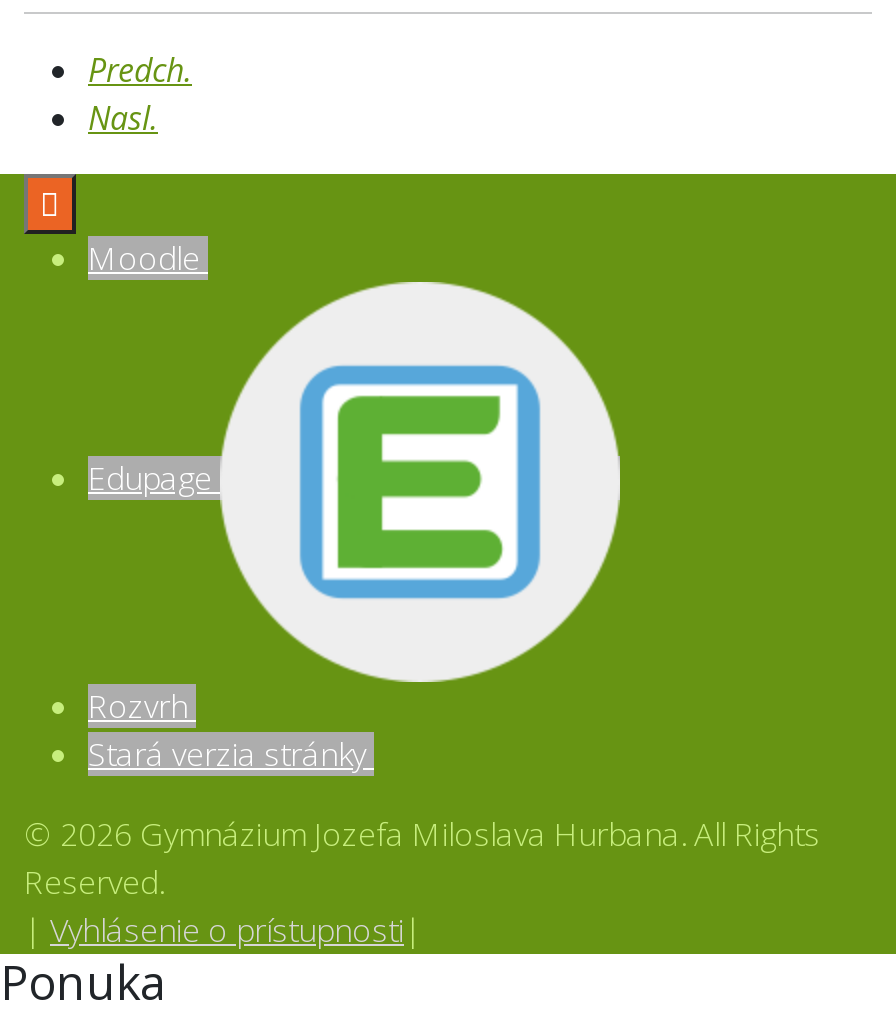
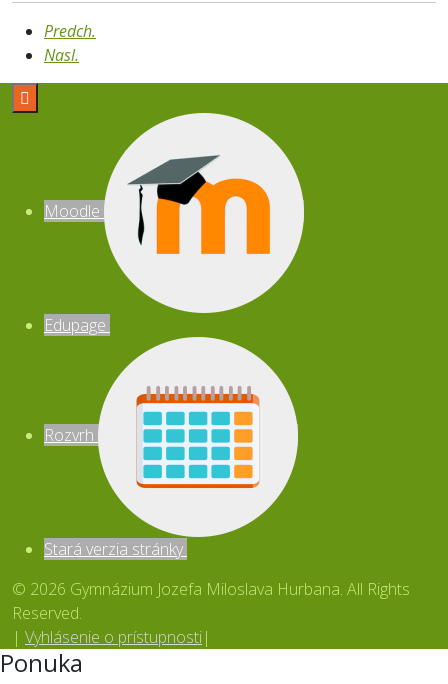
[196,234,622,730] [image] -> [44,112,310,538] [image]

